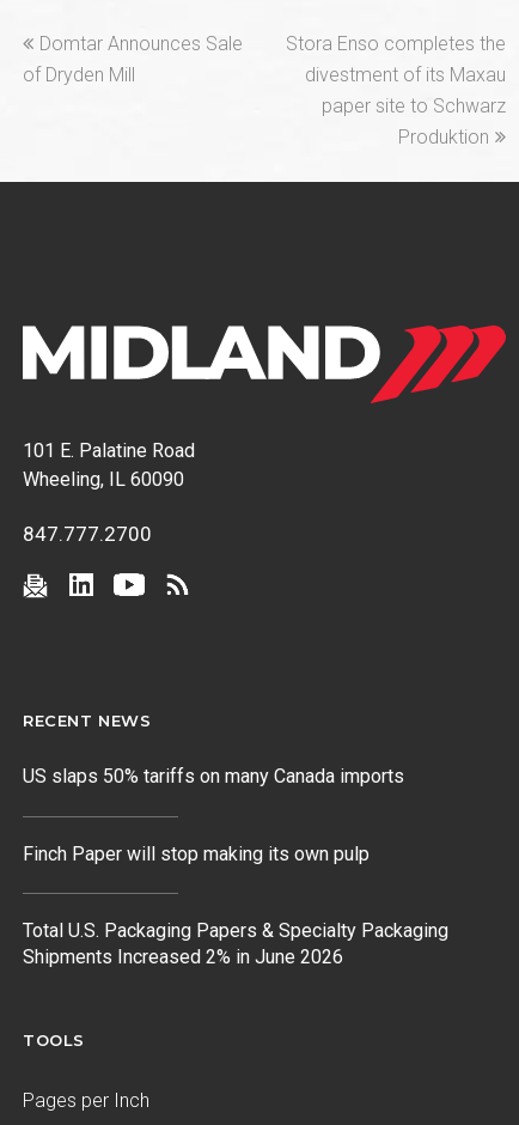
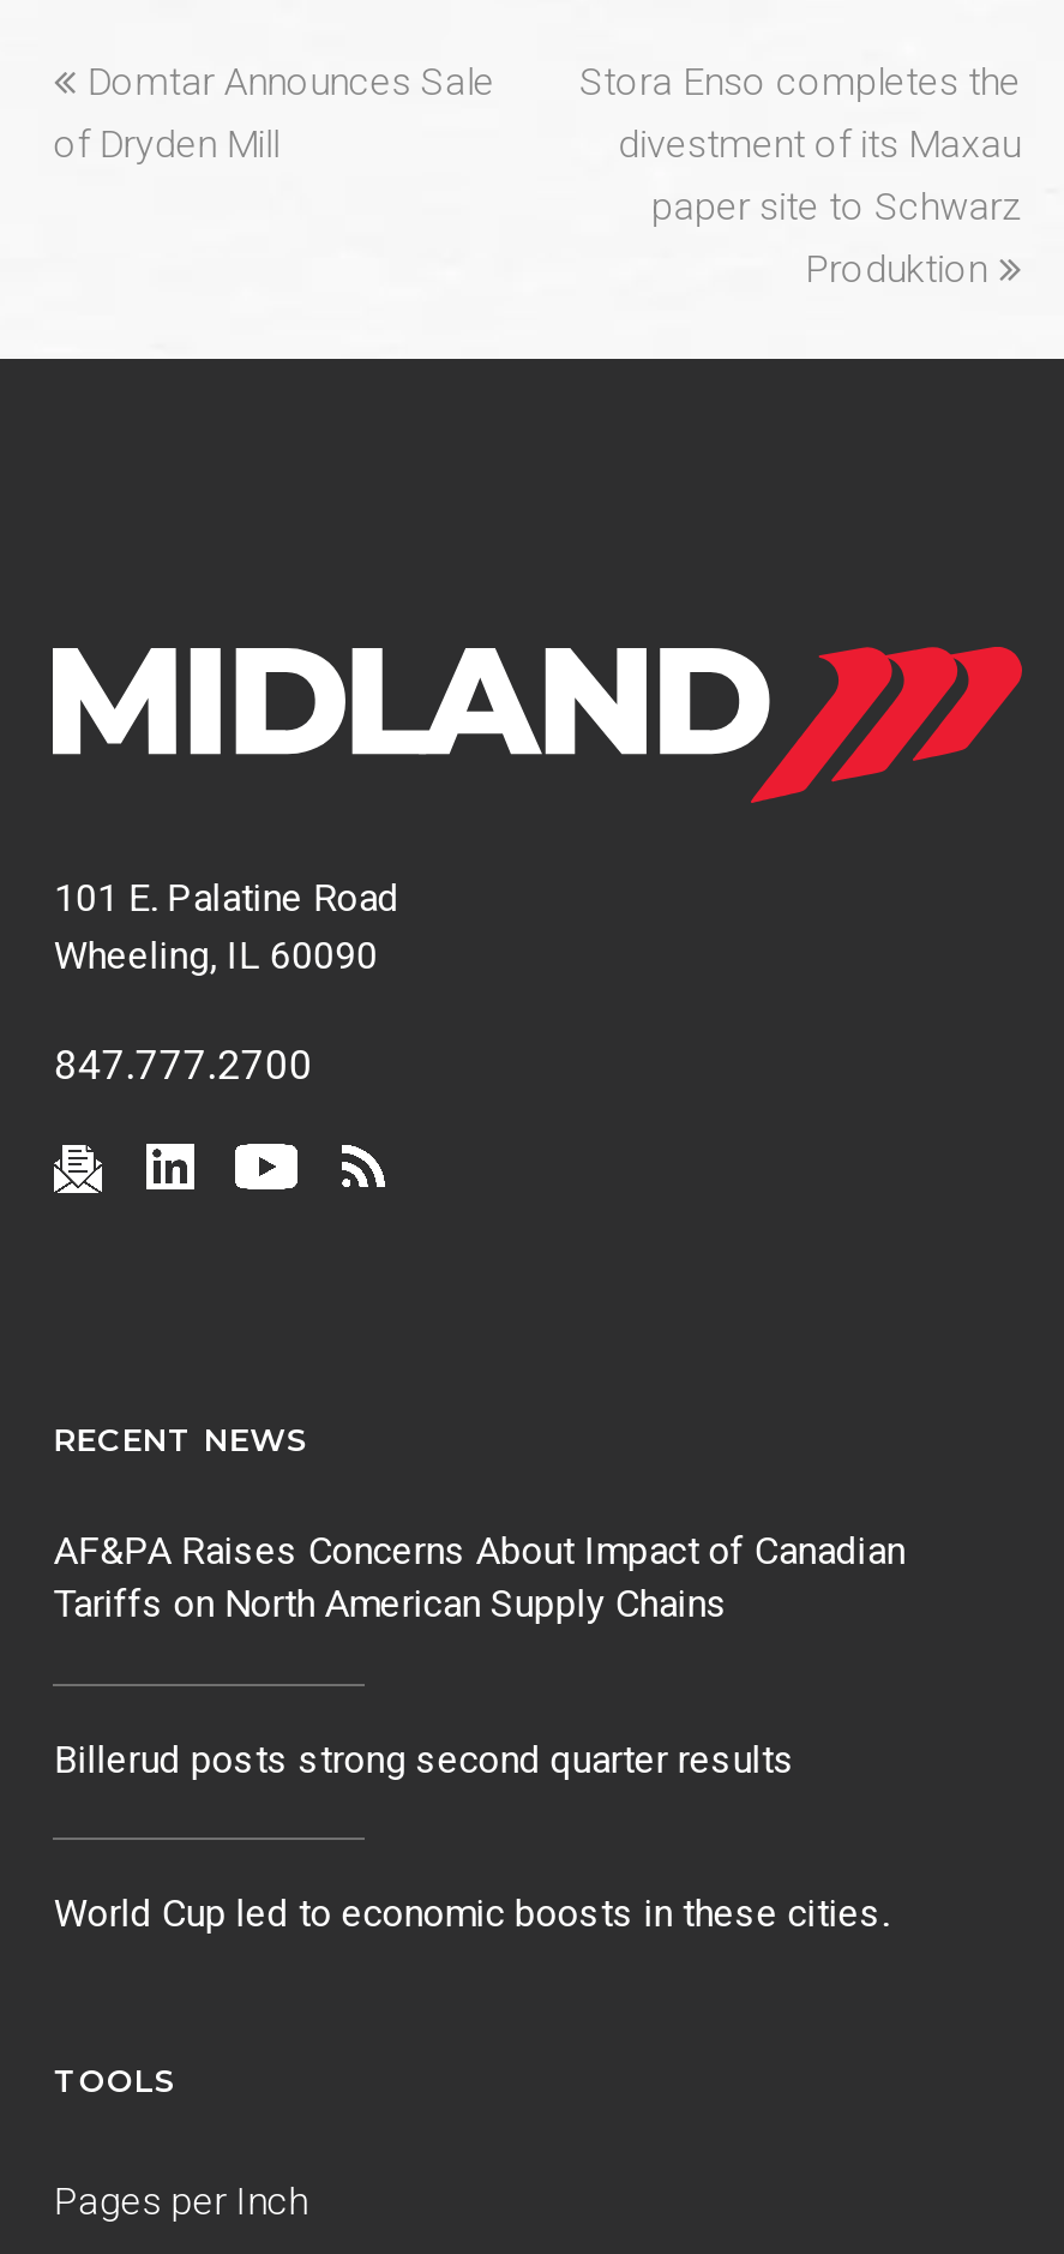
[23,765,405,788] US slaps 50% tariffs on many Canada imports -> [54,1529,905,1627] AF&PA Raises Concerns About Impact of Canadian | Tariffs on North American Supply Chains
[23,842,370,865] Finch Paper will stop making its own pulp -> [54,1736,795,1782] Billerud posts strong second quarter results
[23,920,449,969] Total U.S. Packaging Papers & Specialty Packaging | Shipments Increased 2% in June 2026 -> [54,1892,889,1937] World Cup led to economic boosts in these cities.

